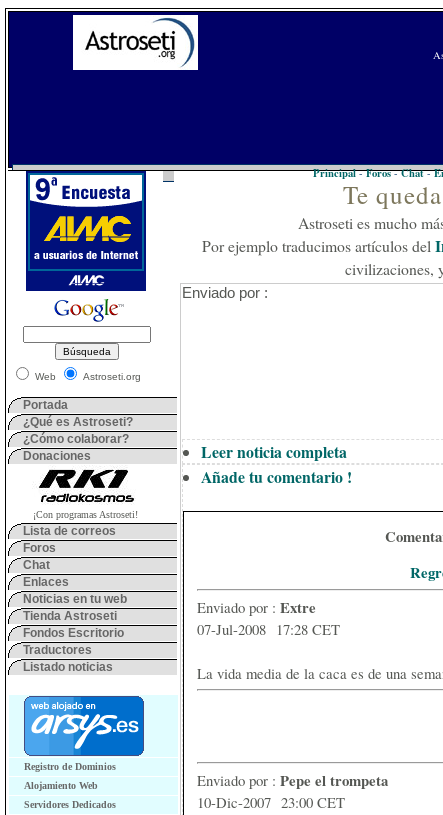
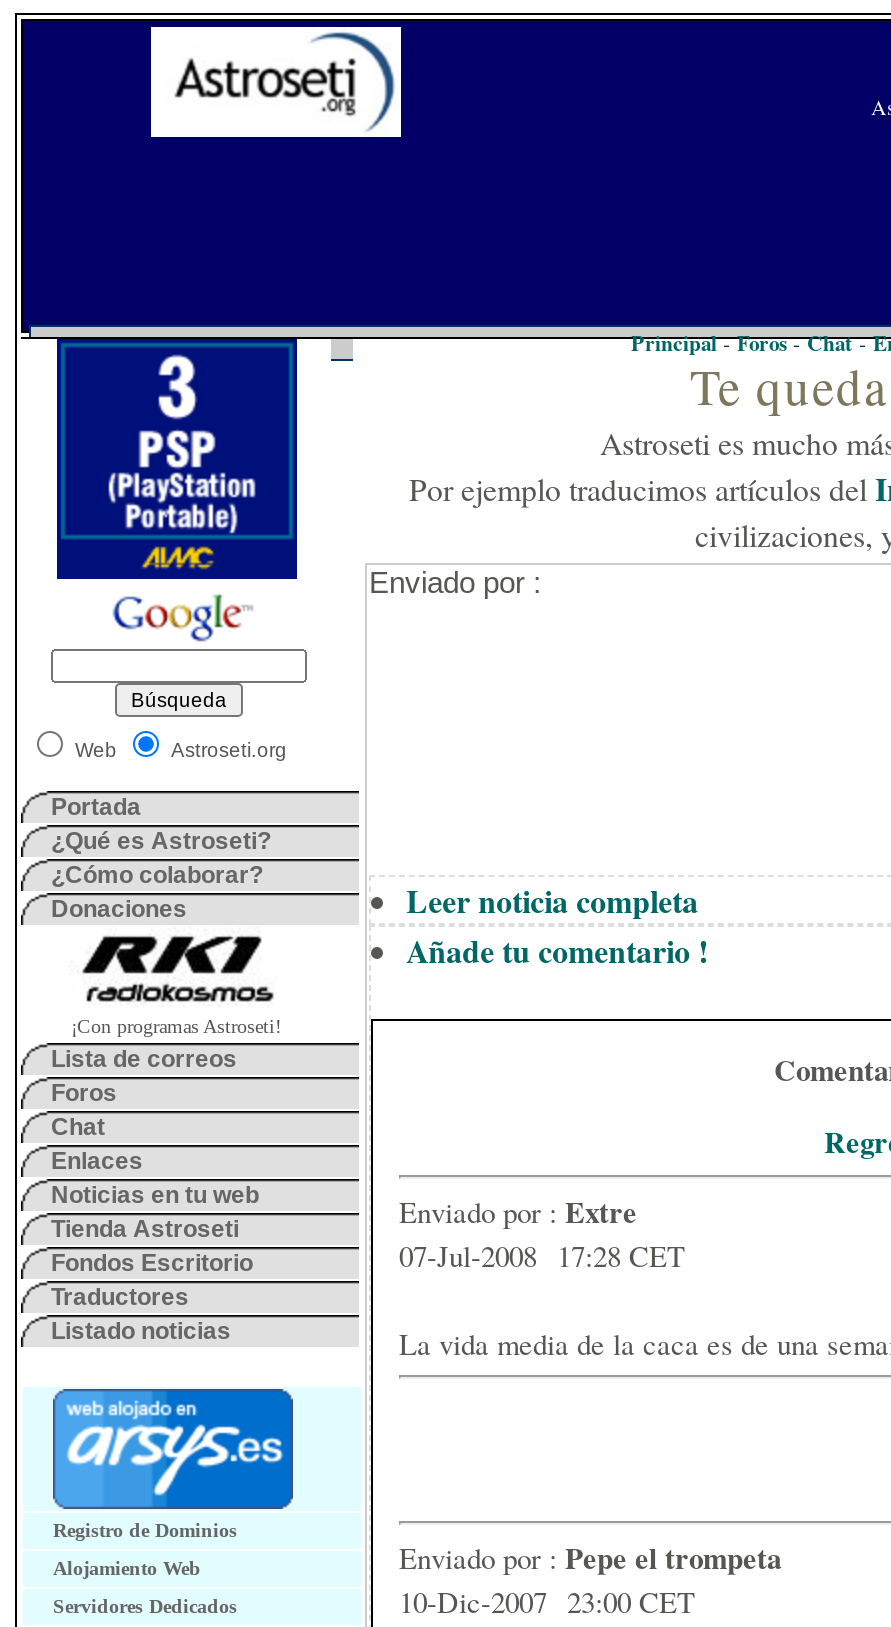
[29,174,143,286] [image] -> [65,347,289,571] [image]

